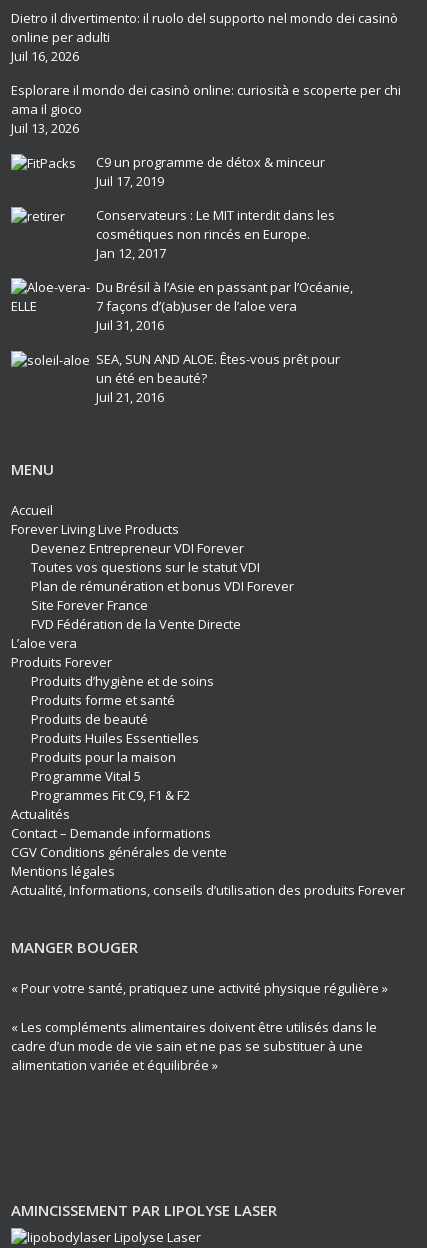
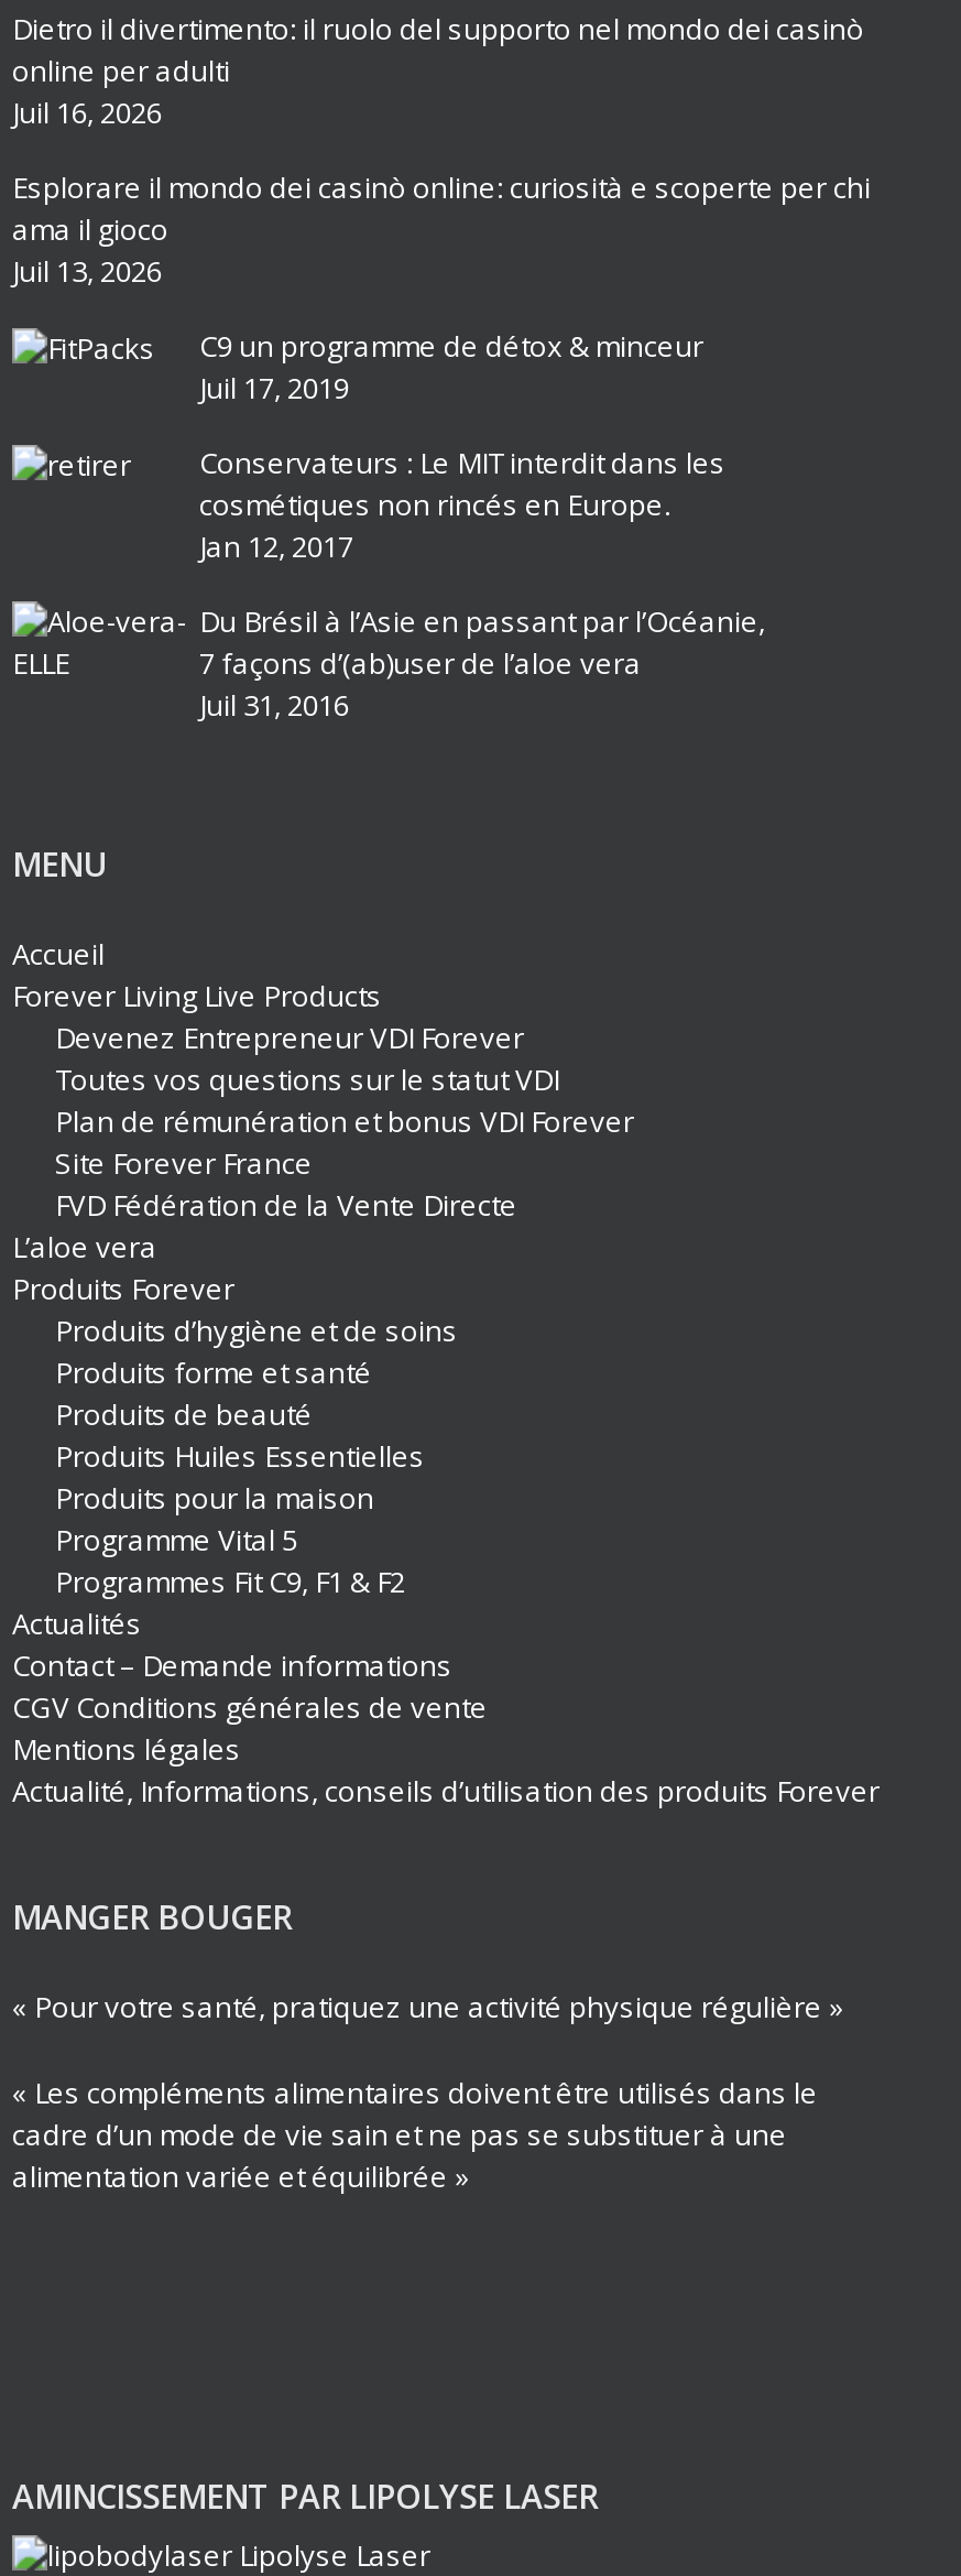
[96,350,340,406] SEA, SUN AND ALOE. Êtes-vous prêt pour | un été en beauté? | Juil 21, 2016 -> none

